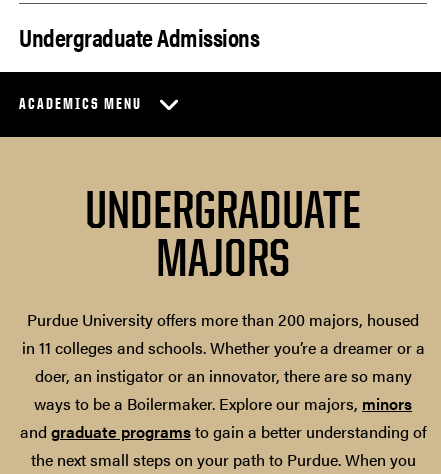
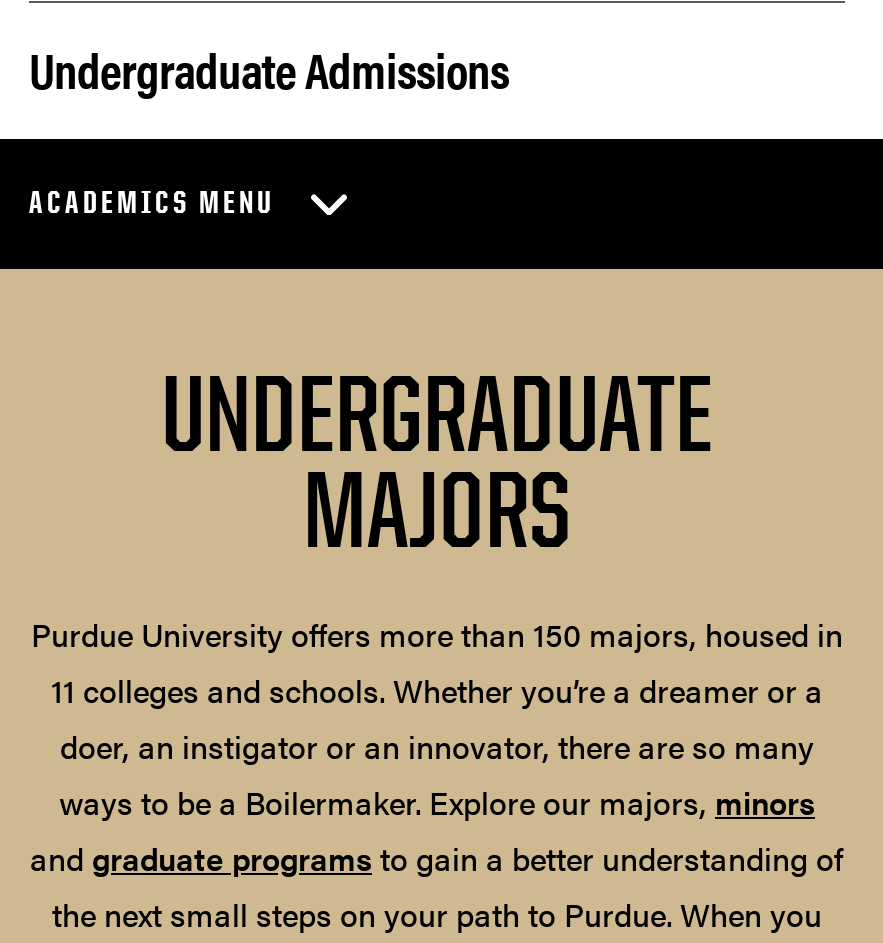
[21,308,424,359] Purdue University offers more than 200 majors, housed | in 11 colleges and schools. Whether you’re a dreamer or a -> [31,611,843,713] Purdue University offers more than 150 majors, housed in | 11 colleges and schools. Whether you’re a dreamer or a

